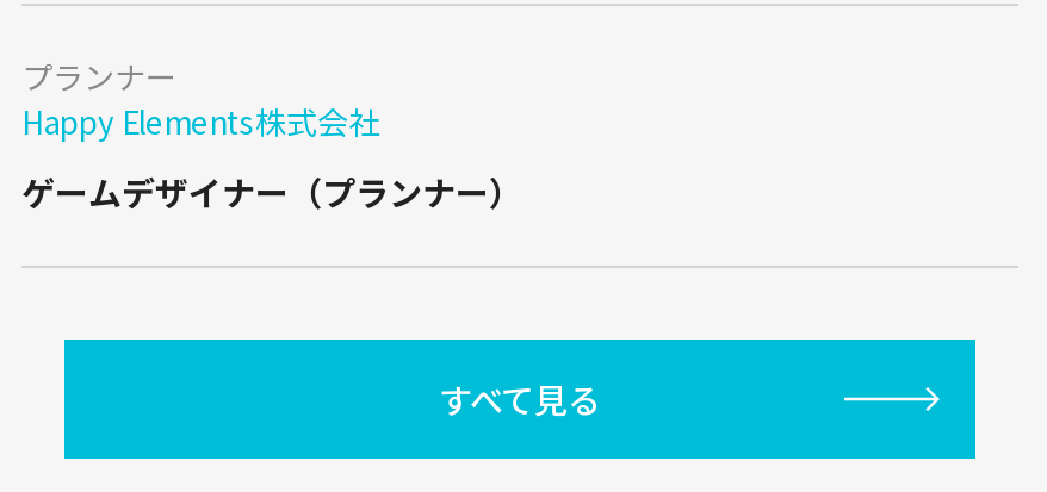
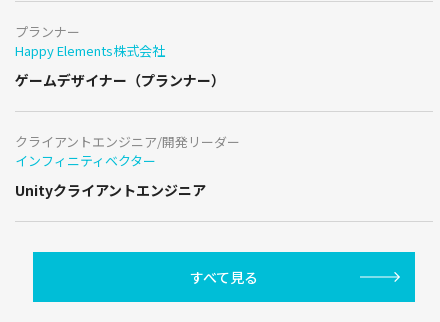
none -> [15,132,240,200] クライアントエンジニア/開発リーダー | インフィニティベクター | Unityクライアントエンジニア

